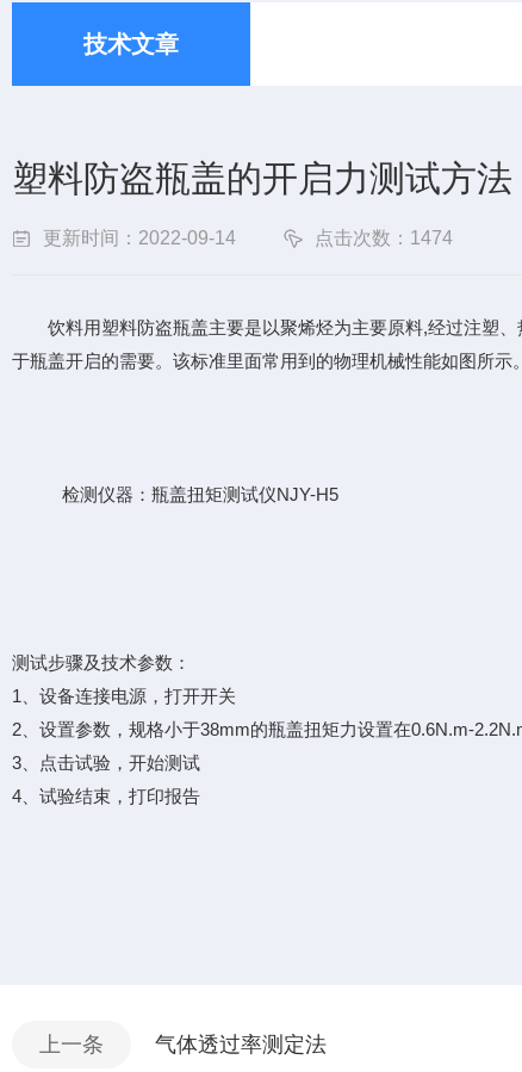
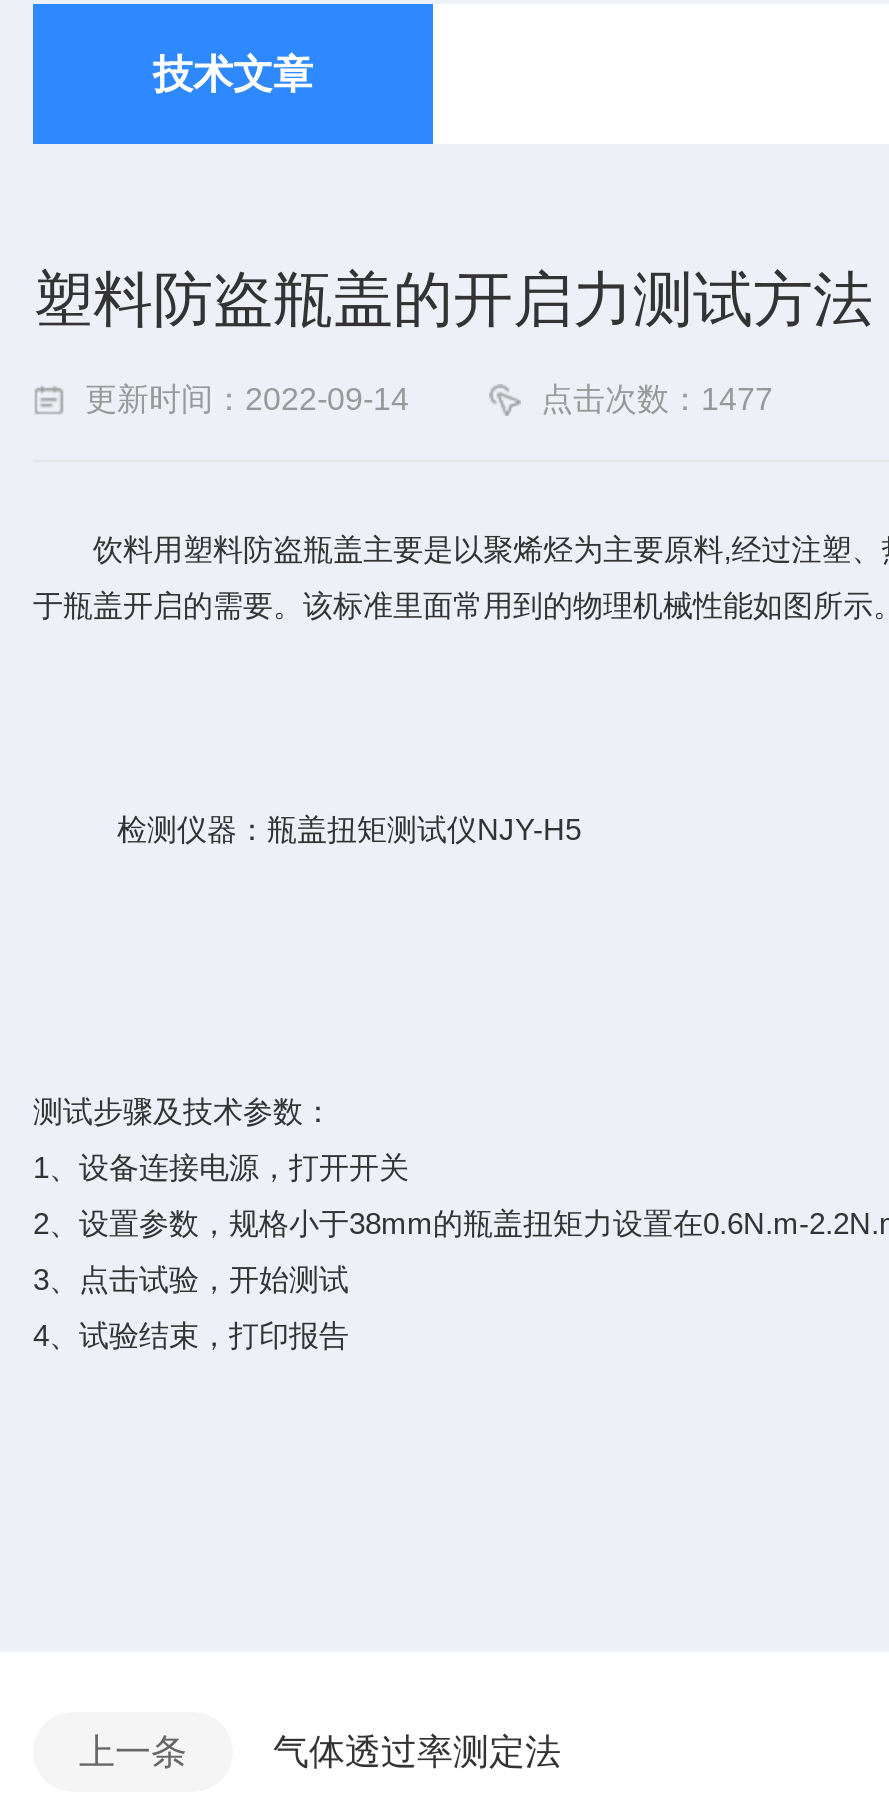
[315,228,453,248] 点击次数：1474 -> [541,382,773,416] 点击次数：1477

